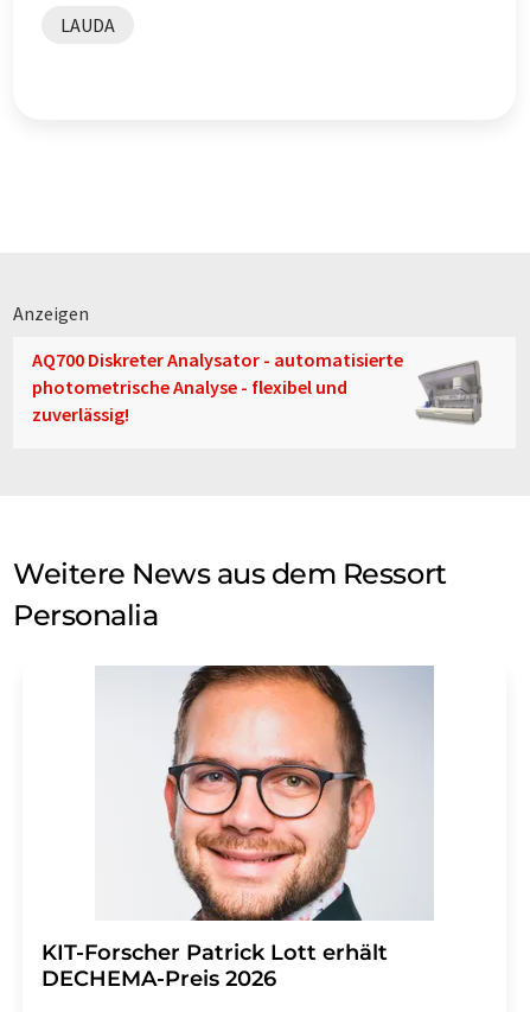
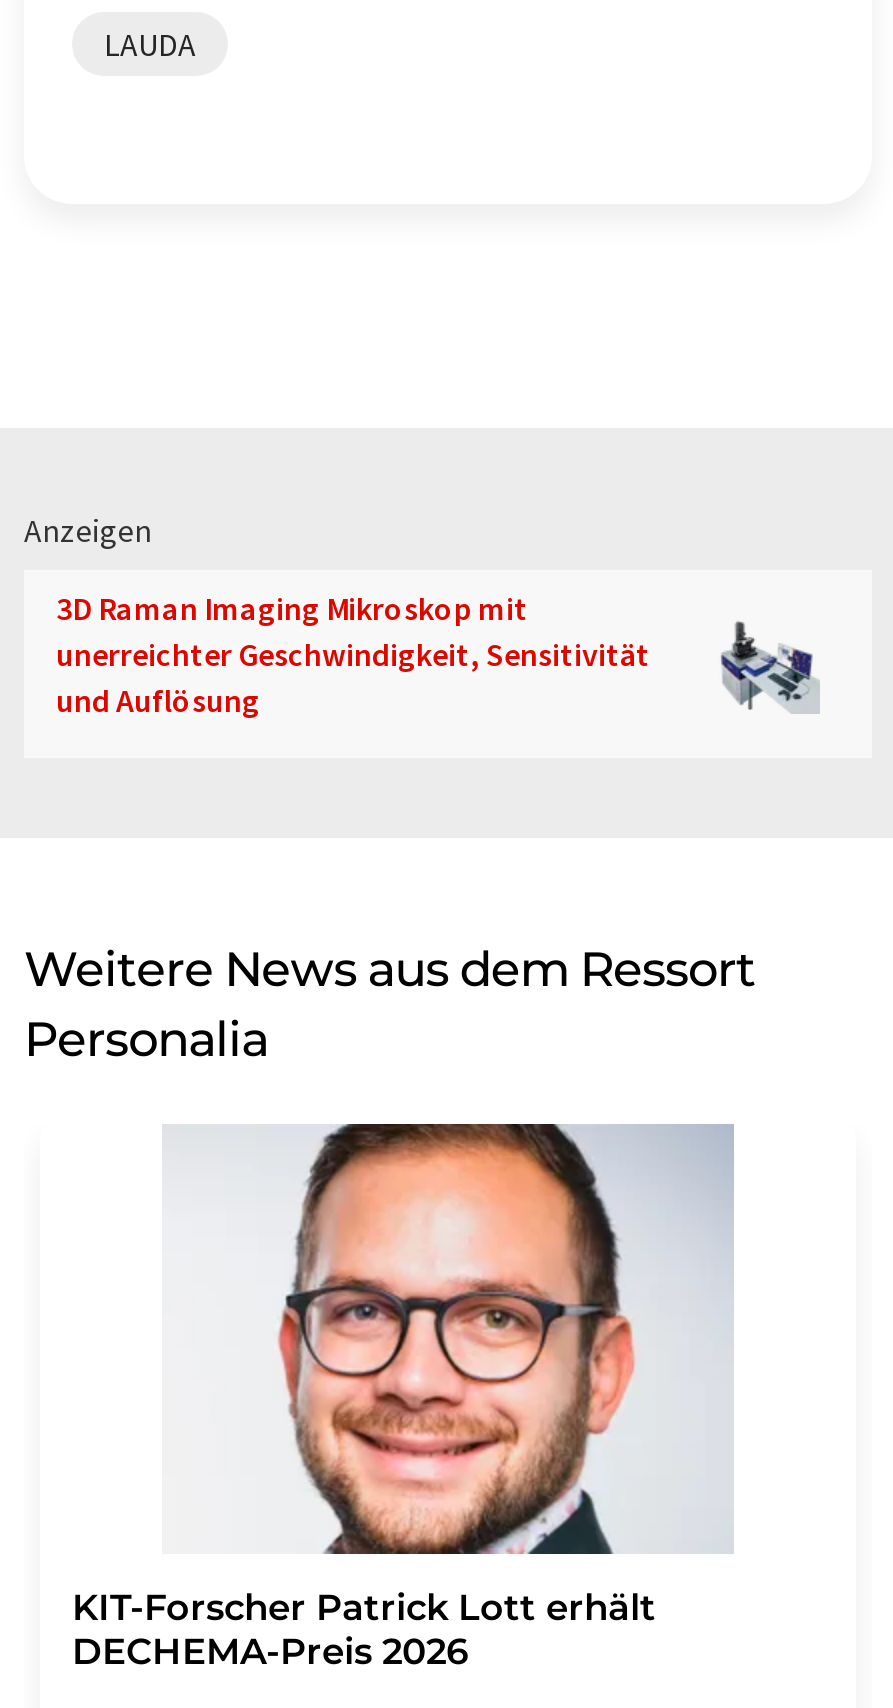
[32,348,484,427] [image] | AQ700 Diskreter Analysator - automatisierte | photometrische Analyse - flexibel und | zuverlässig! -> [56,589,820,721] [image] | 3D Raman Imaging Mikroskop mit | unerreichter Geschwindigkeit, Sensitivität | und Auflösung

